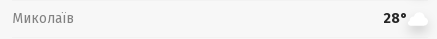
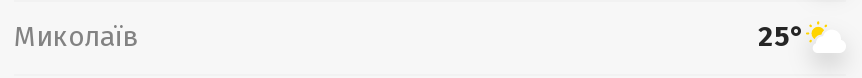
[383,10,408,27] 28° -> [758,20,806,54] 25°

